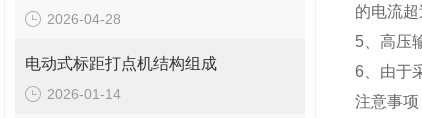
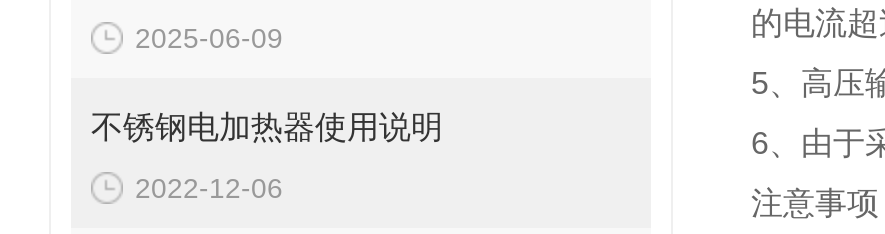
[47,11,121,27] 2026-04-28 -> [135,22,283,54] 2025-06-09
[25,55,217,72] 电动式标距打点机结构组成 -> [91,110,443,144] 不锈钢电加热器使用说明
[47,86,121,102] 2026-01-14 -> [135,172,283,204] 2022-12-06

